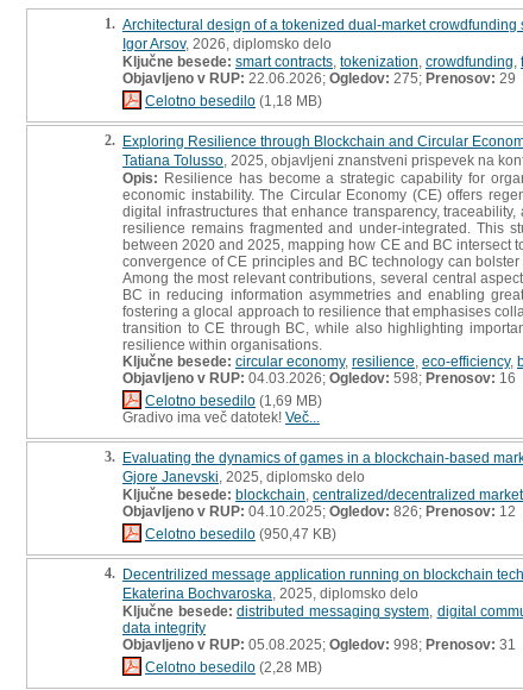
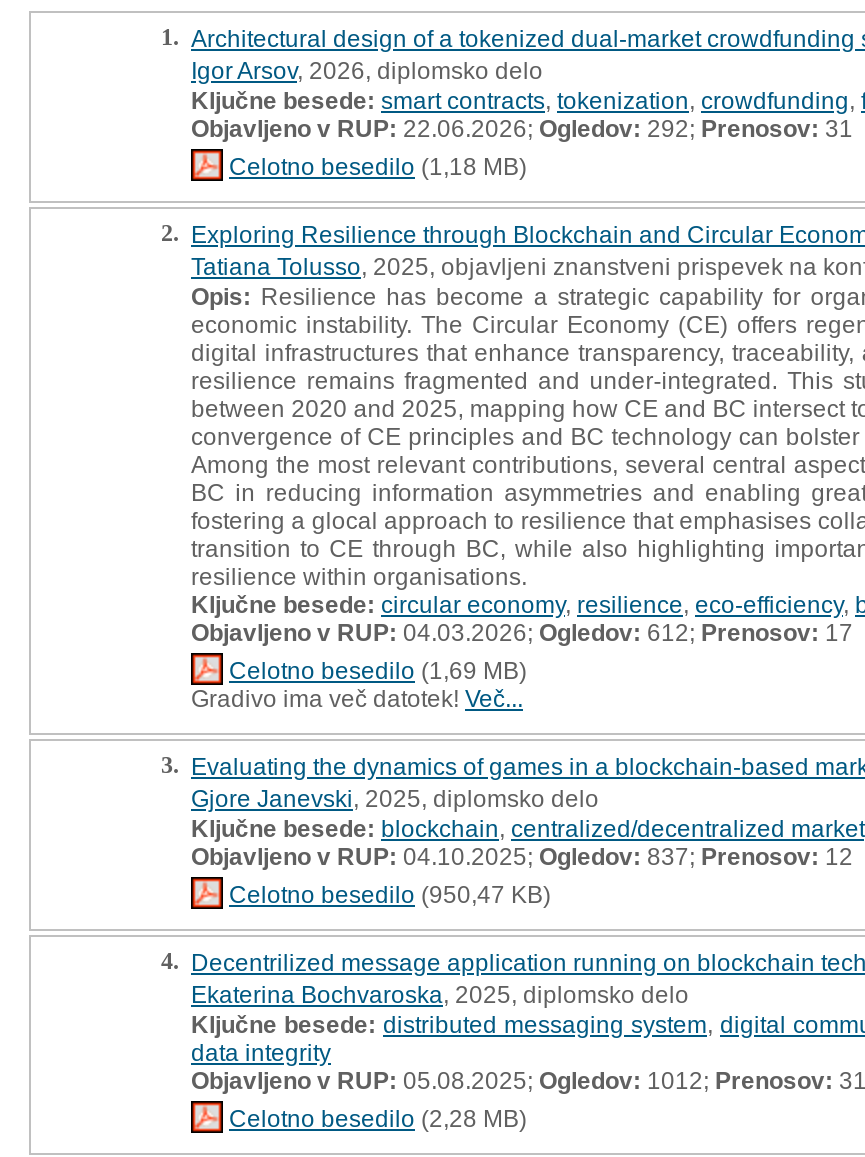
[122,70,516,86] Objavljeno v RUP:22.06.2026;Ogledov:275; Prenosov:29 -> [191,114,853,142] Objavljeno v RUP:22.06.2026;Ogledov:292; Prenosov:31
[122,369,516,386] Objavljeno v RUP:04.03.2026;Ogledov:598;Prenosov:16 -> [191,618,853,646] Objavljeno v RUP:04.03.2026;Ogledov:612;Prenosov:17
[122,503,516,519] Objavljeno v RUP:04.10.2025;Ogledov:826;Prenosov:12 -> [191,842,853,870] Objavljeno v RUP:04.10.2025;Ogledov:837;Prenosov:12
[122,636,516,653] Objavljeno v RUP: 05.08.2025; Ogledov: 998; Prenosov: 31 -> [191,1066,865,1094] Objavljeno v RUP: 05.08.2025; Ogledov: 1012; Prenosov: 31

